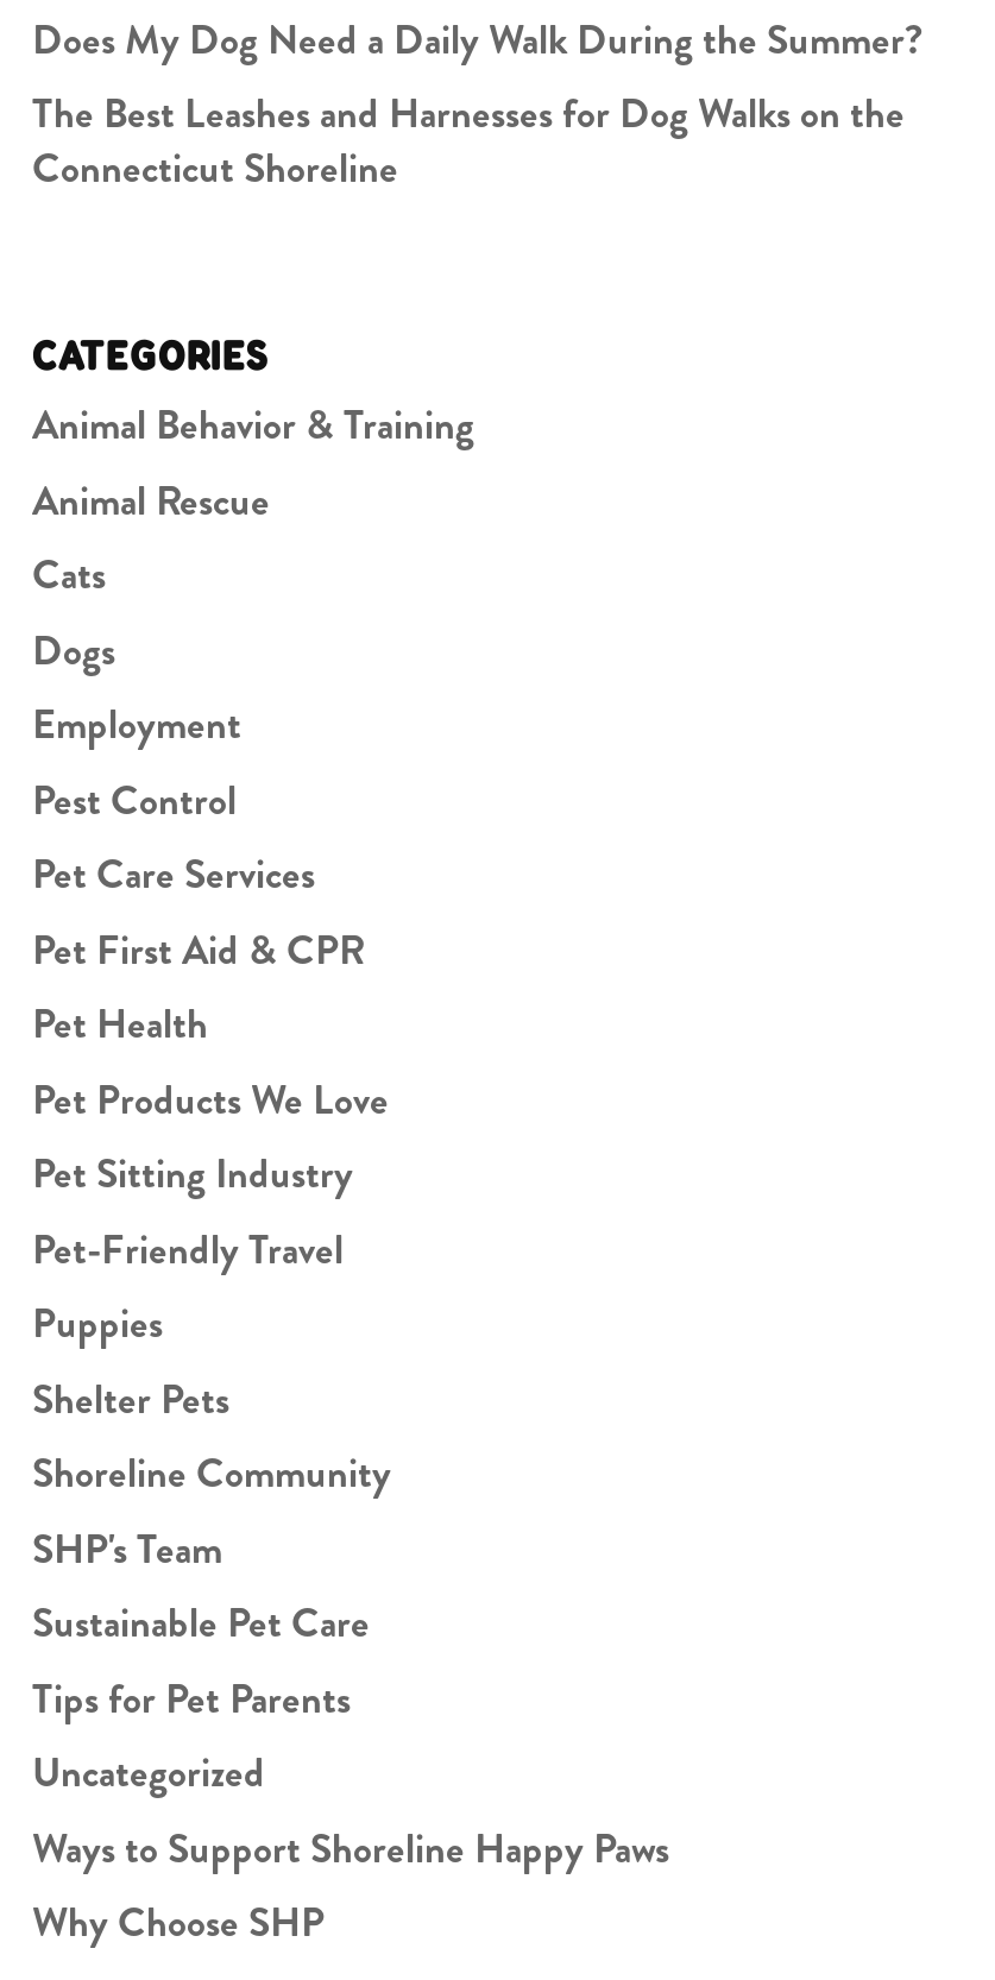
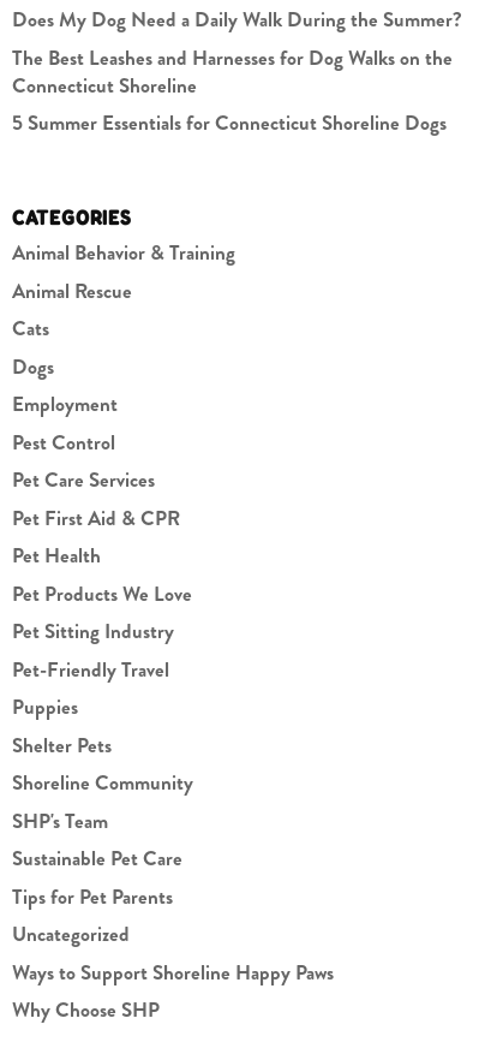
none -> [12,109,447,138] 5 Summer Essentials for Connecticut Shoreline Dogs

